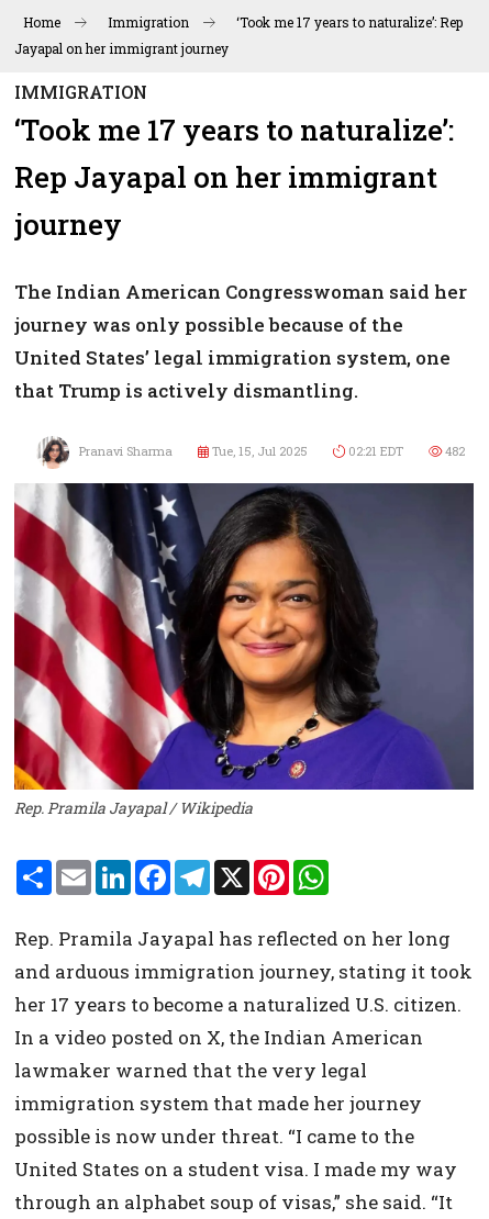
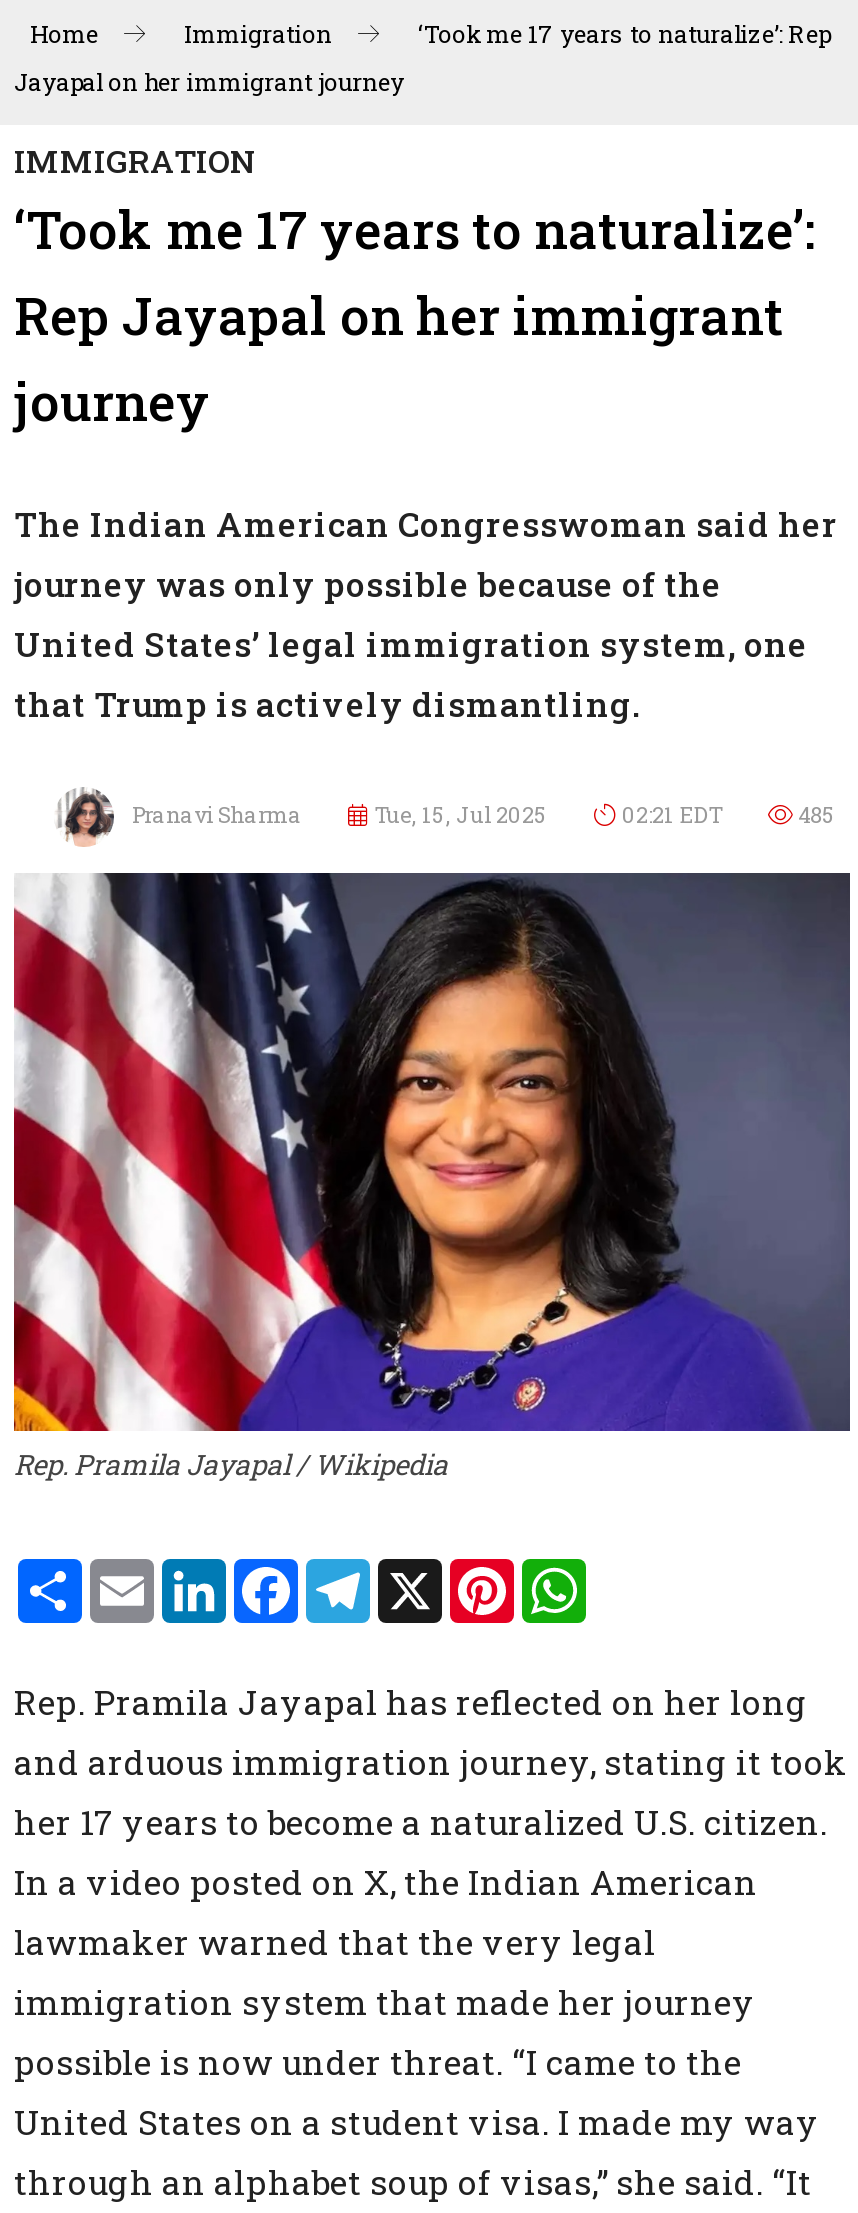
[442,442,471,459] 482 -> [792,799,848,829] 485

